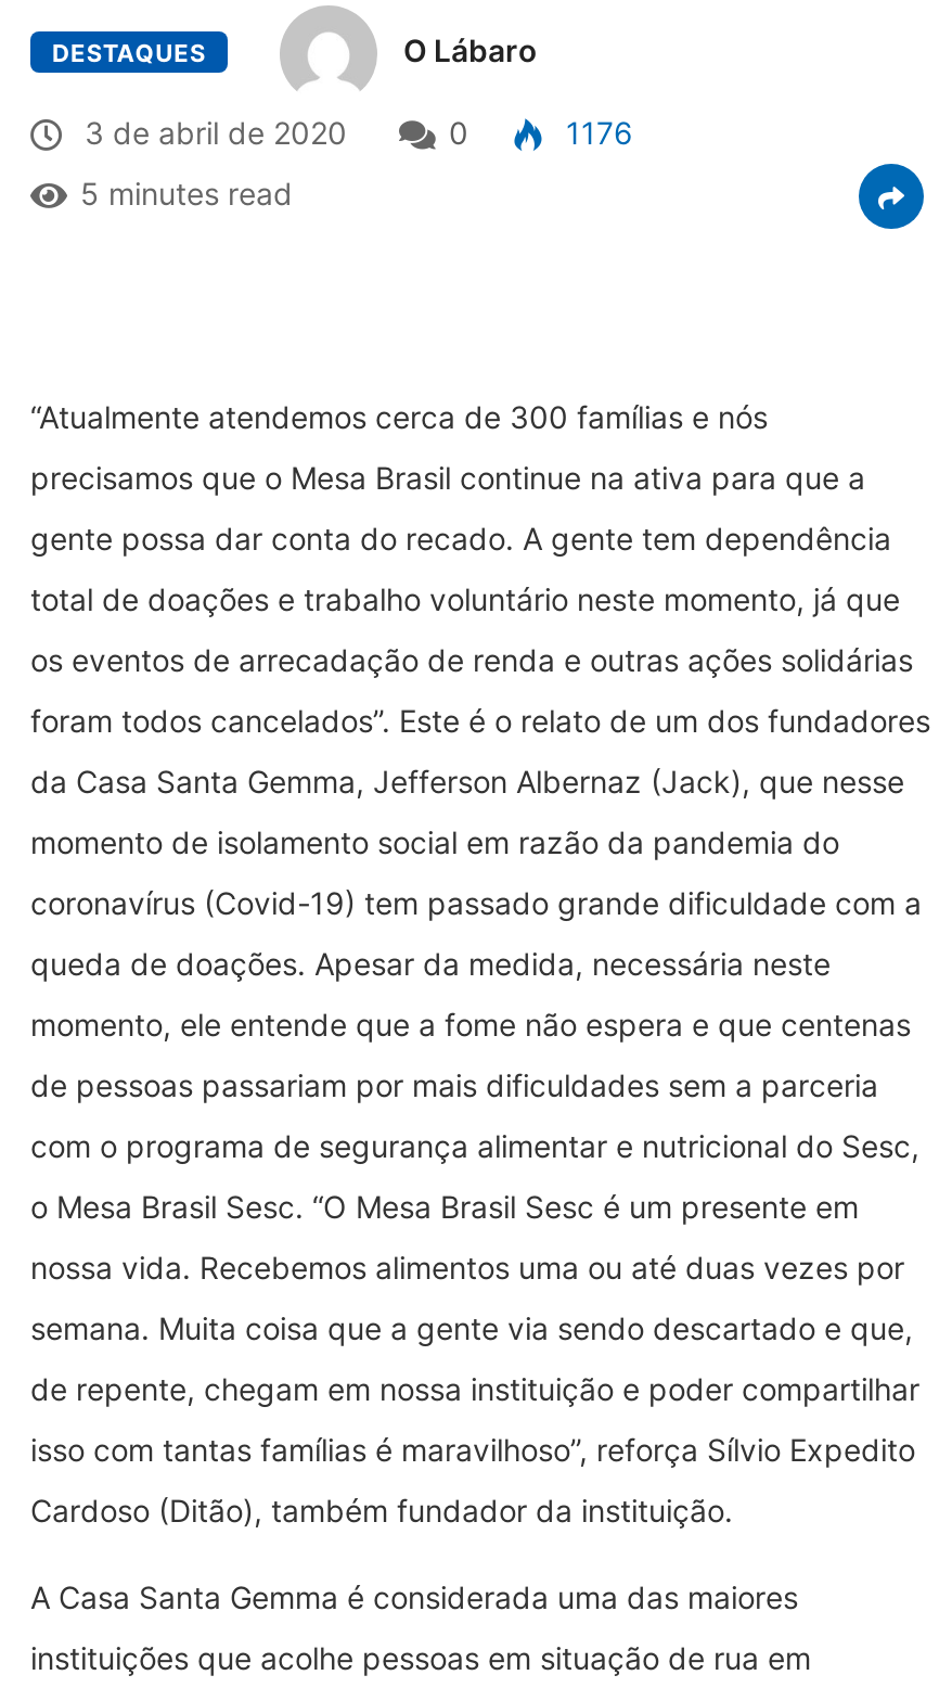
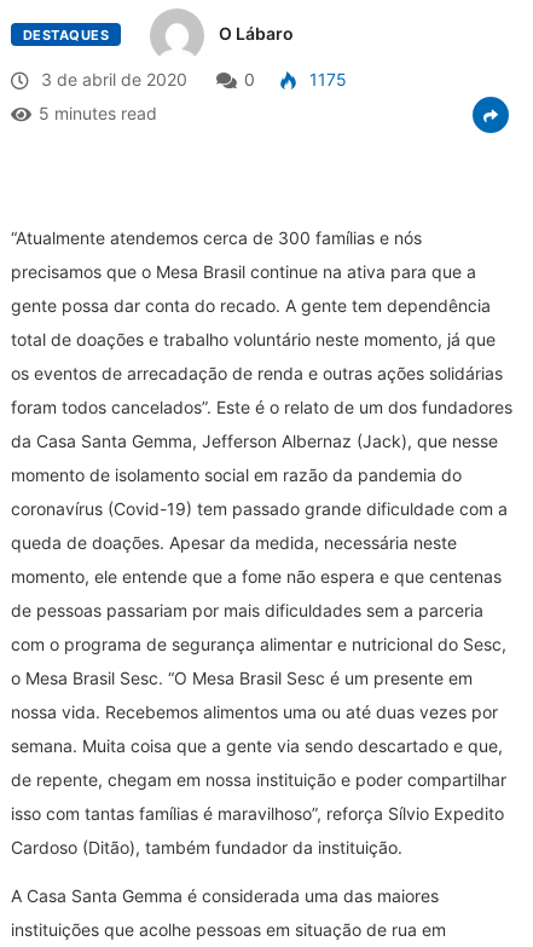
[557,113,633,150] 1176 -> [305,68,347,89] 1175

